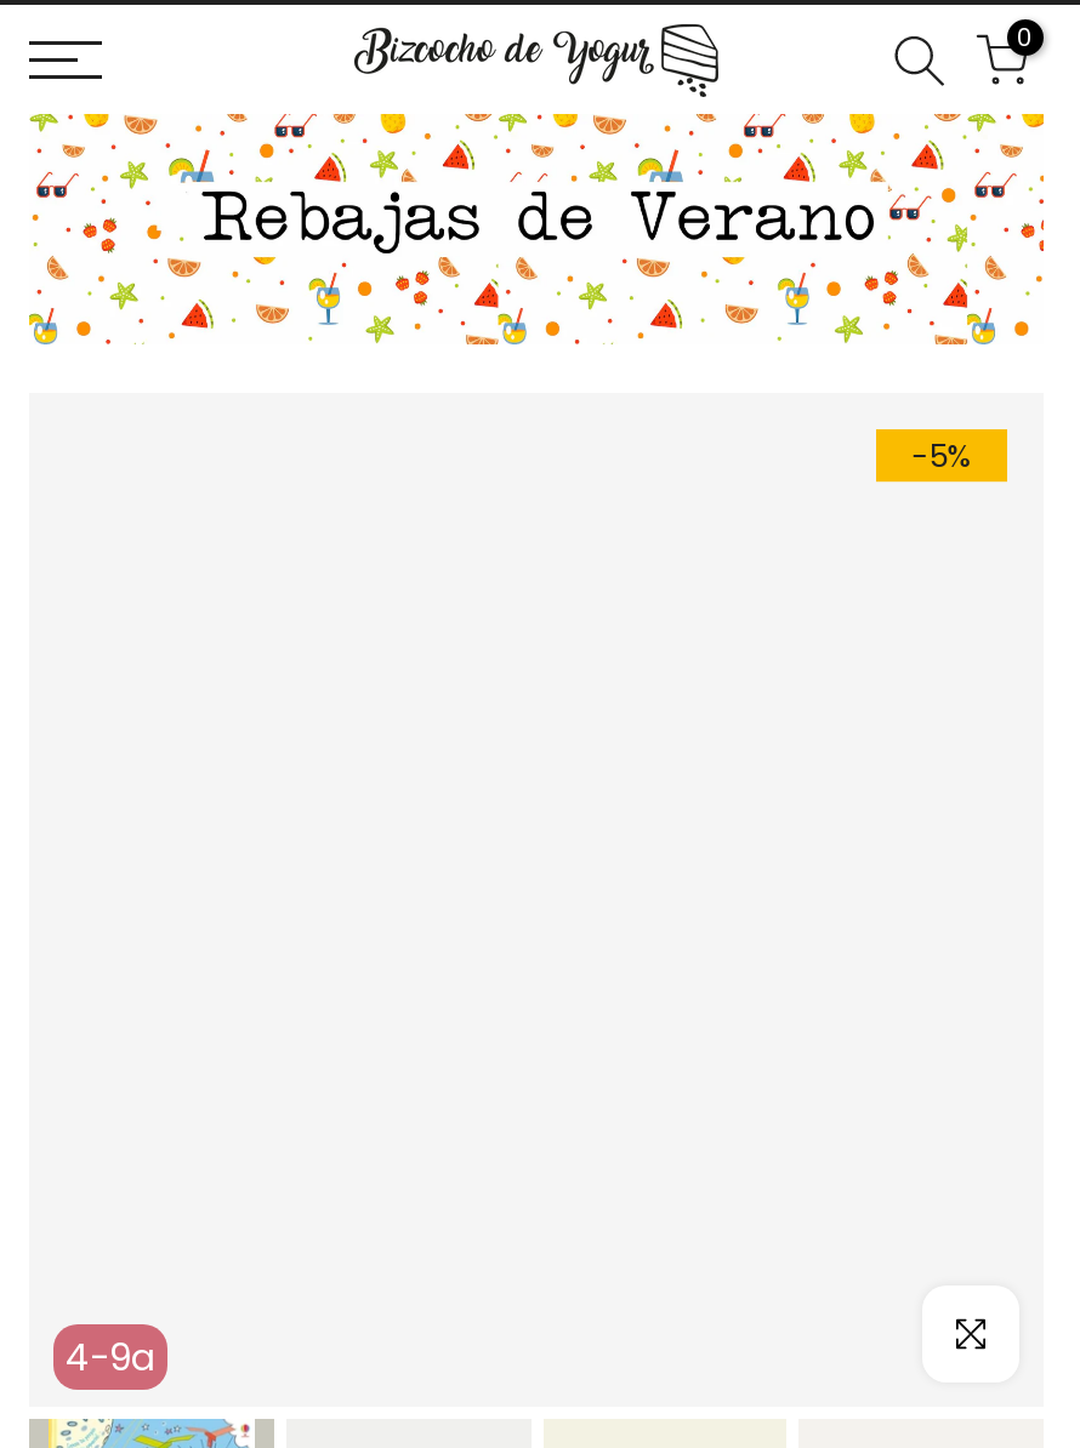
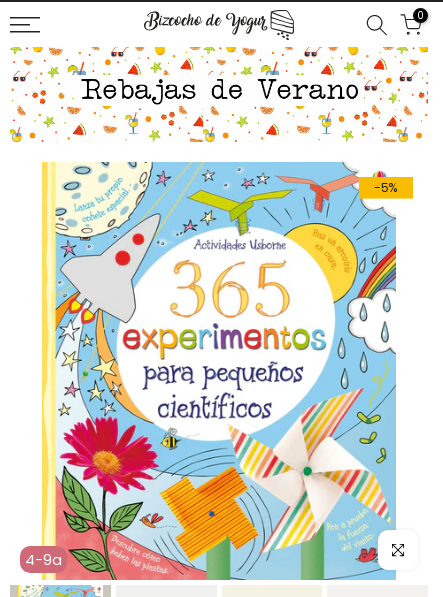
none -> [41,161,397,581] [image]

